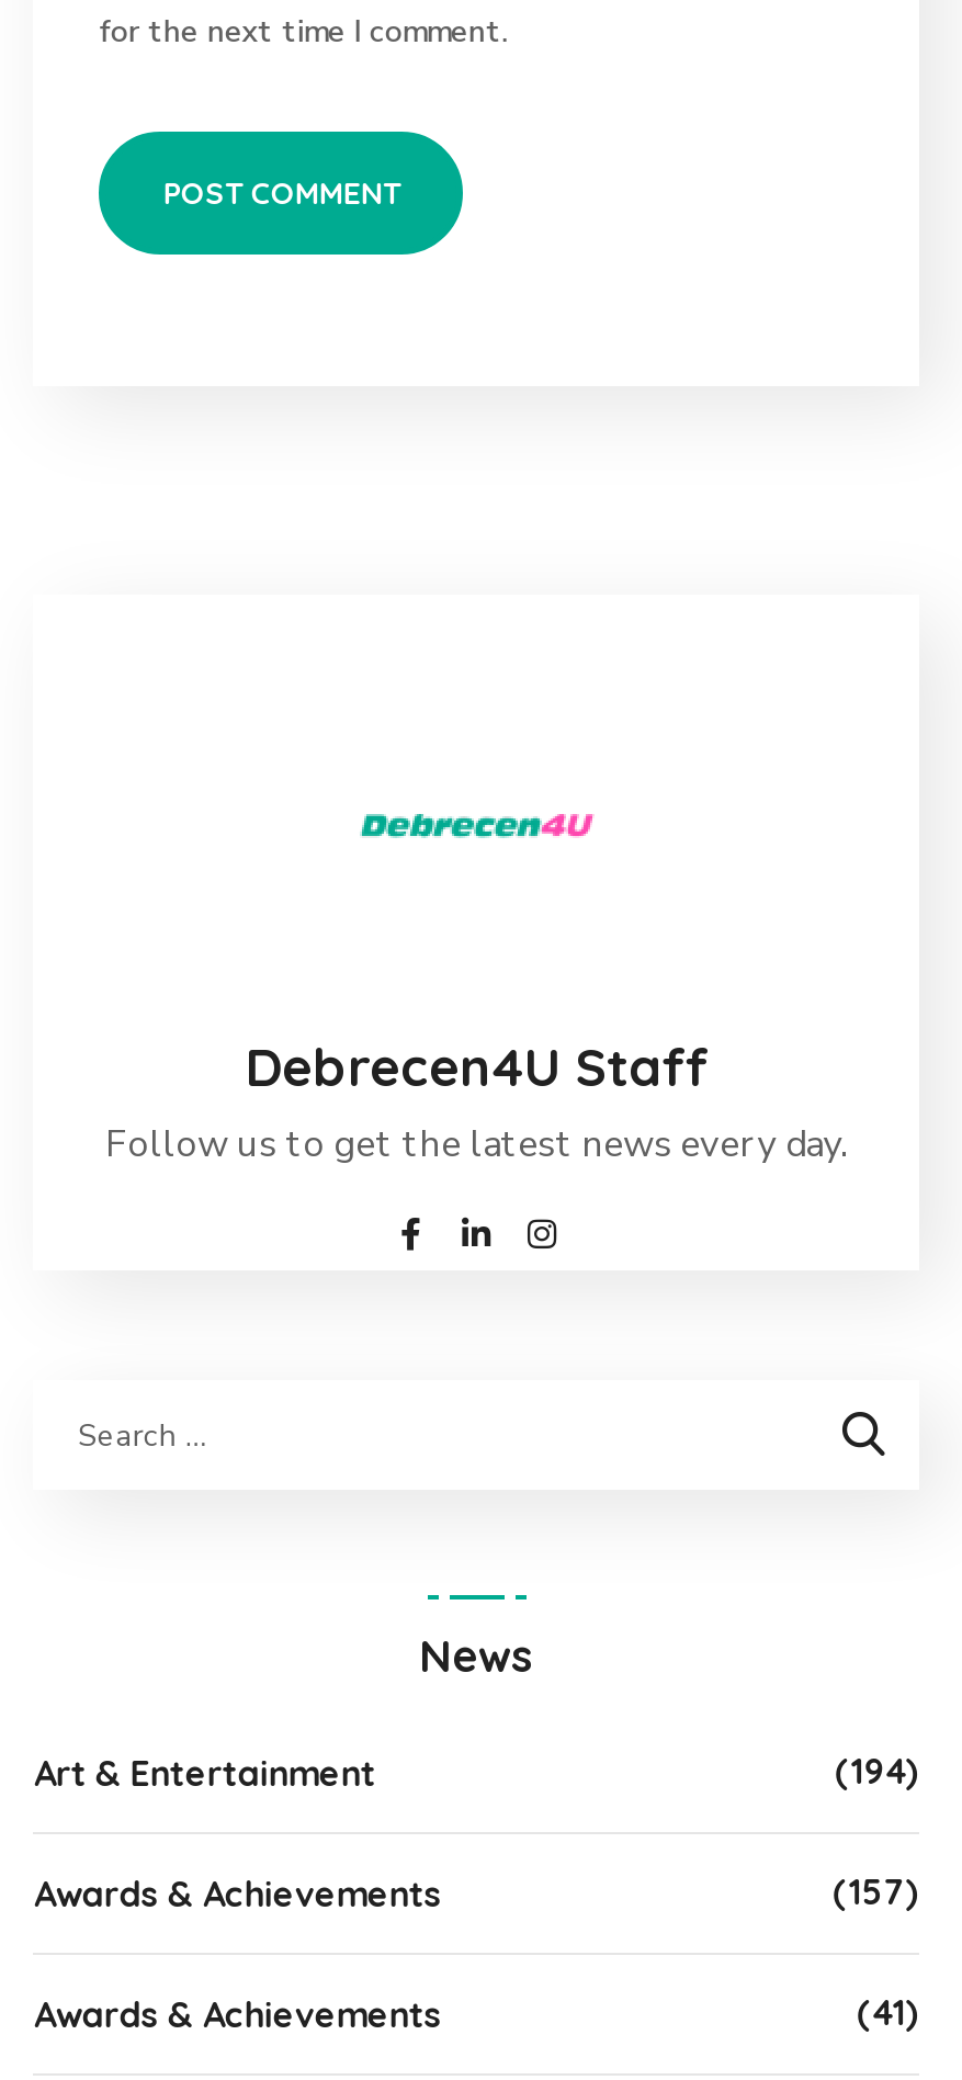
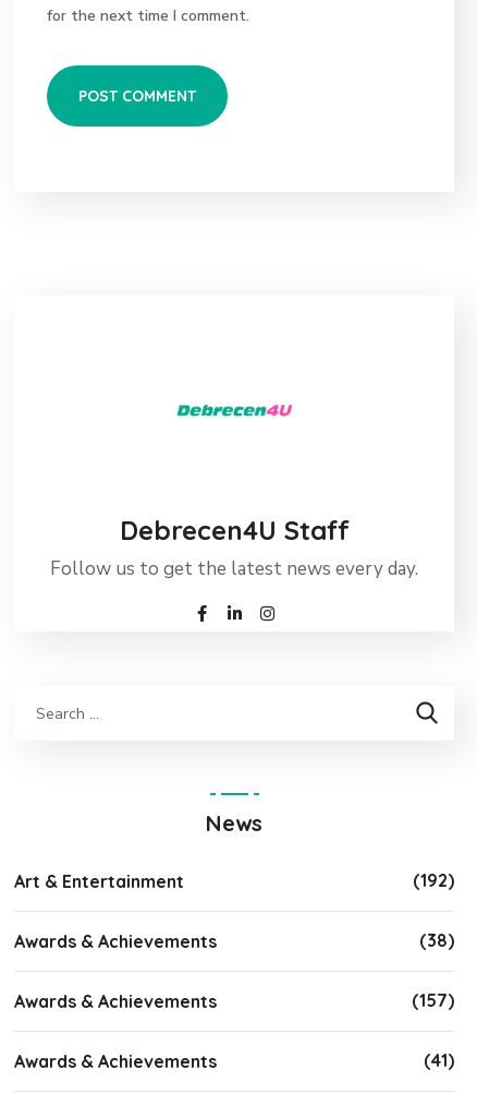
[835,1749,918,1793] (194) -> [15,869,454,952] (192) | Awards & Achievements | (38)

